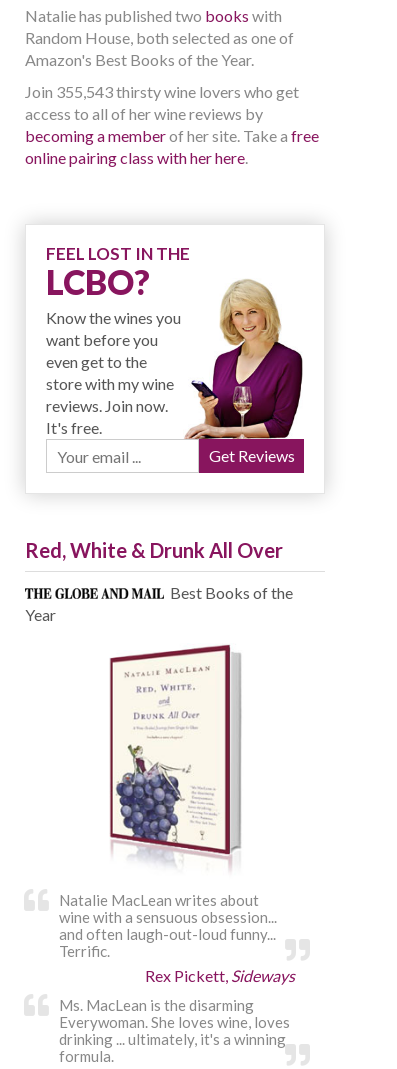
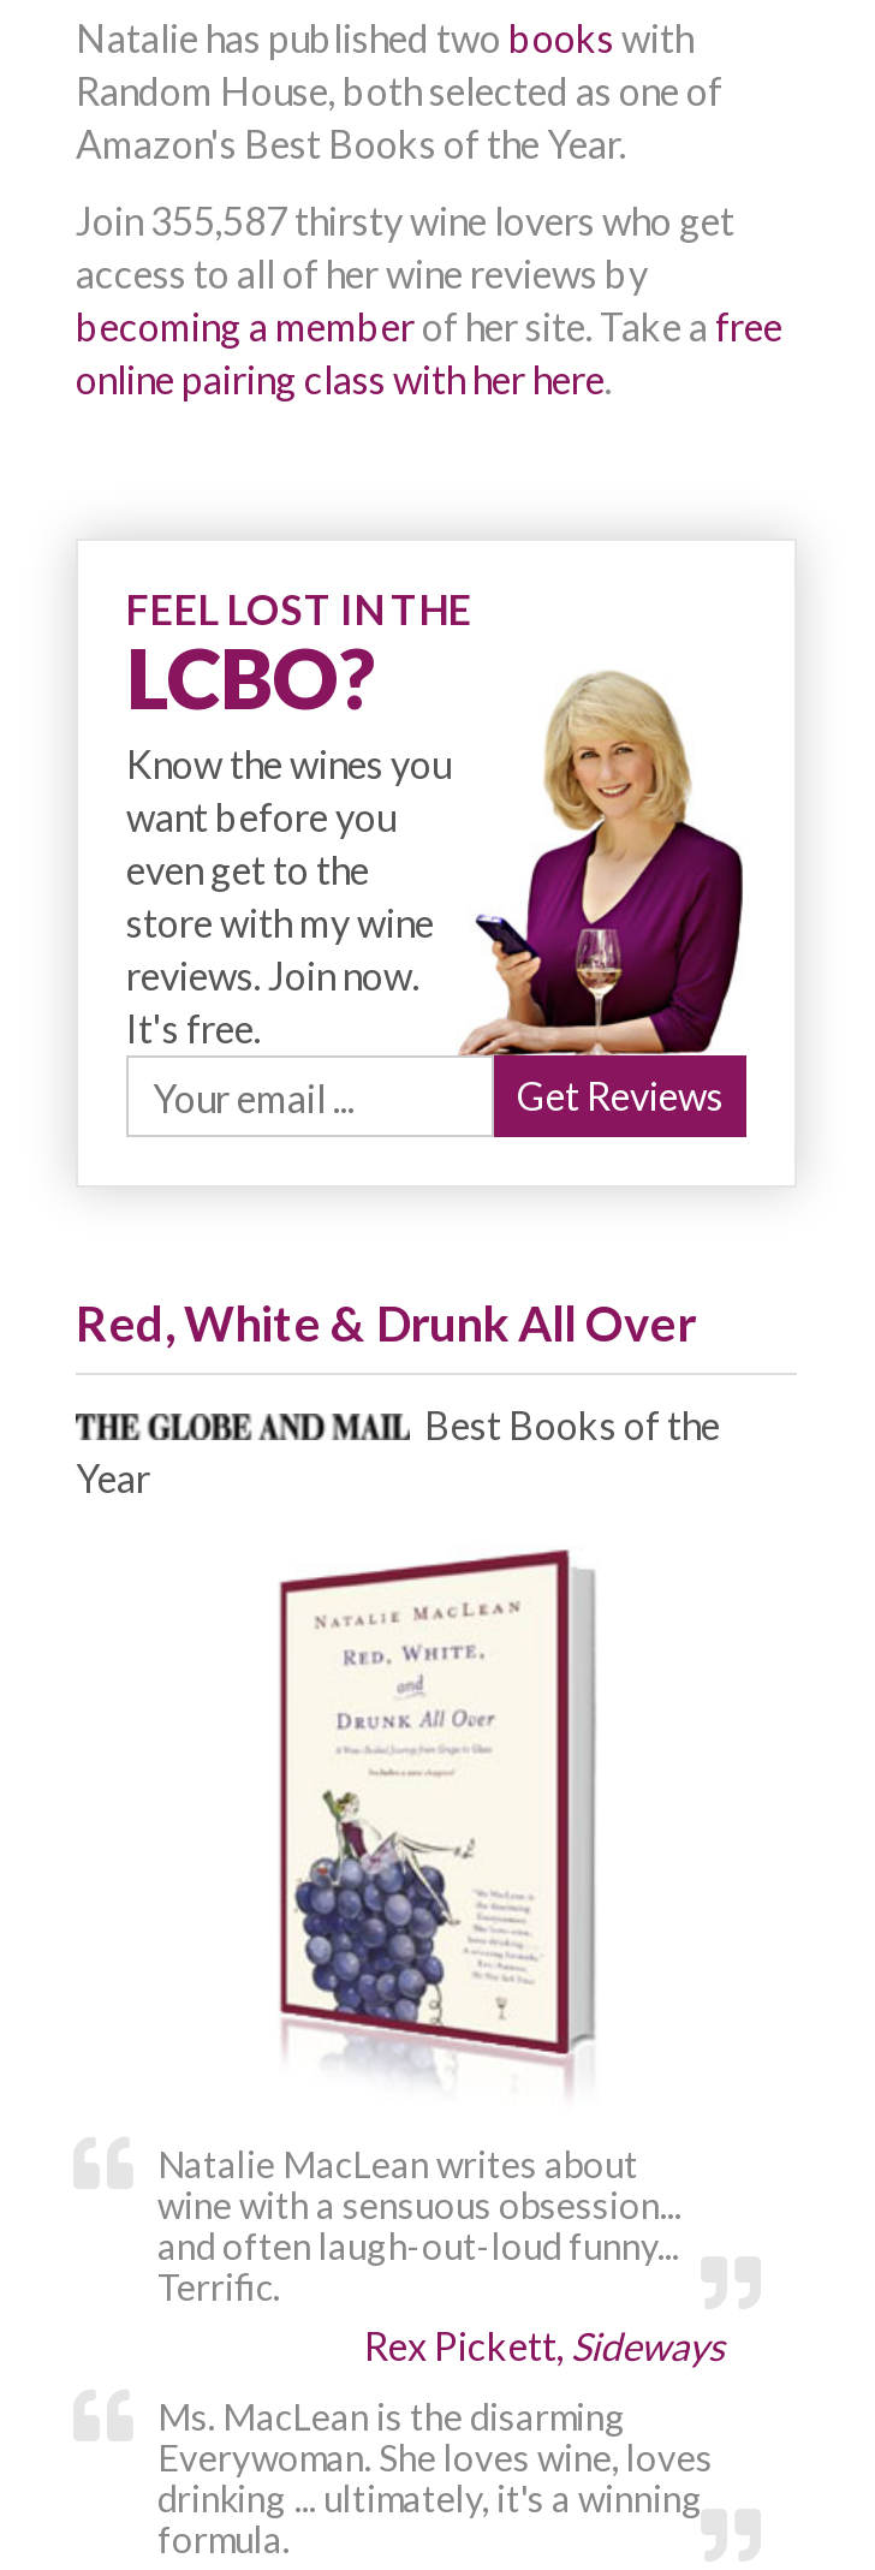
[25,82,299,101] Join 355,543 thirsty wine lovers who get -> [76,198,734,244] Join 355,587 thirsty wine lovers who get

